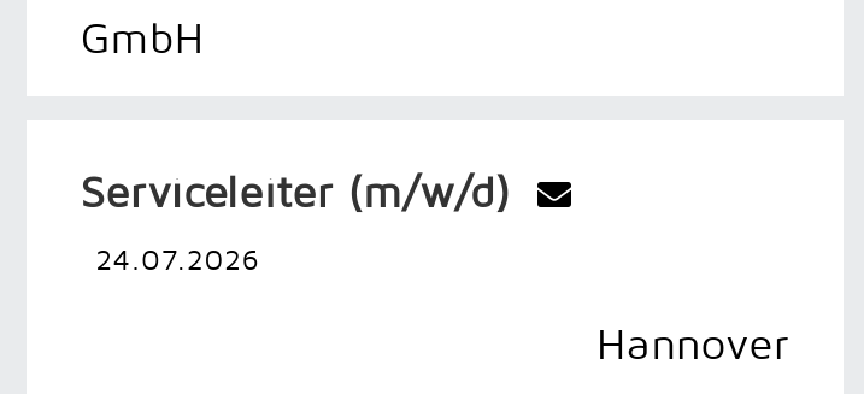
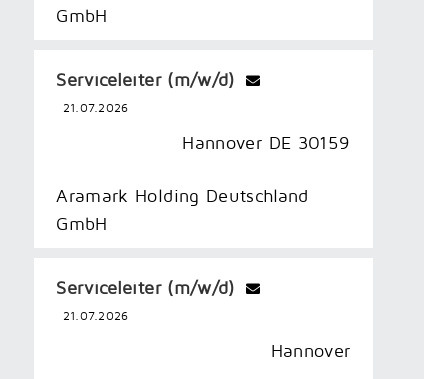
[85,240,259,276] 24.07.2026 -> [56,100,350,323] 21.07.2026 | Hannover DE 30159 | Aramark Holding Deutschland | GmbH | Serviceleiter (m/w/d) | 21.07.2026

